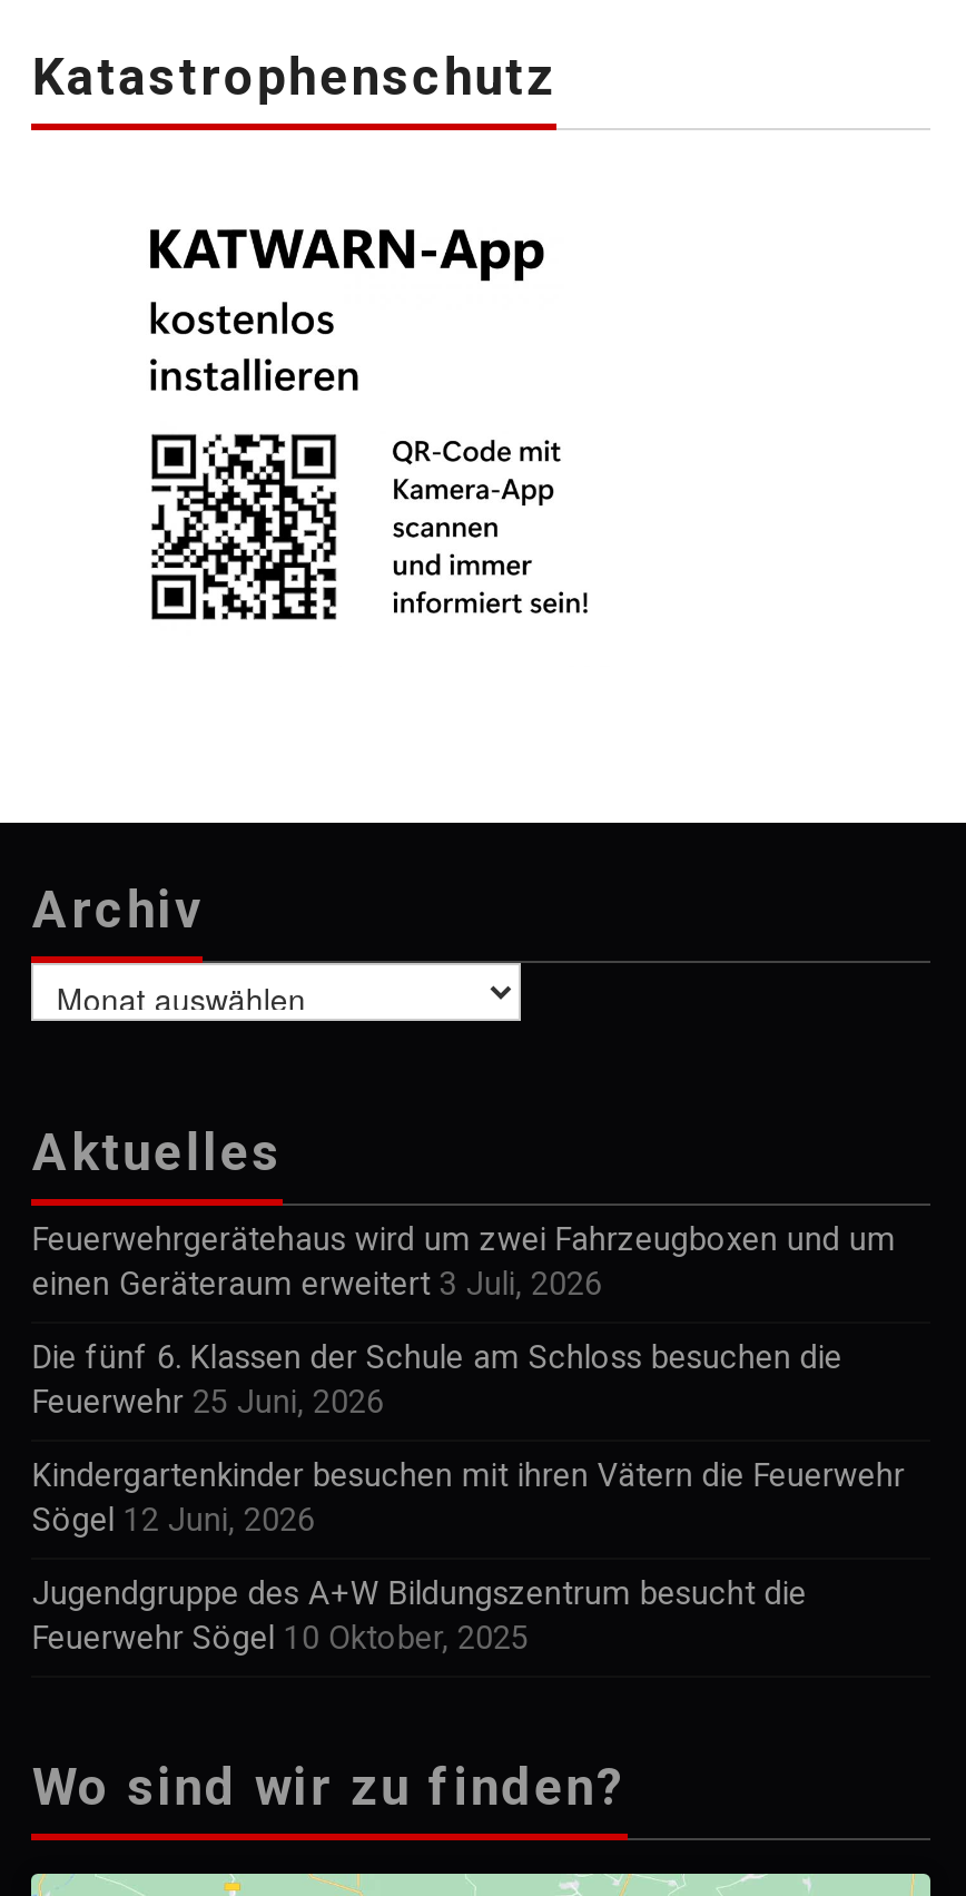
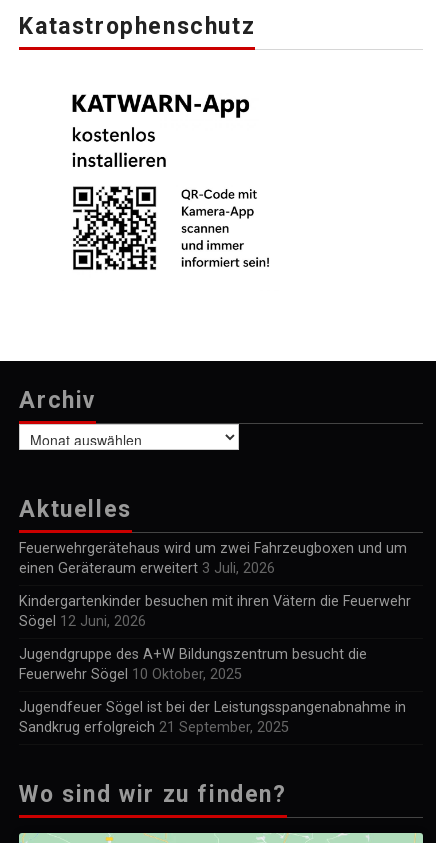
[32,1339,842,1421] Die fünf 6. Klassen der Schule am Schloss besuchen die | Feuerwehr 25 Juni, 2026 -> none
moved [32,1457,905,1657] -> [19,593,411,683]: Kindergartenkinder besuchen mit ihren Vätern die Feuerwehr | Sögel 12 Juni, 2026 | Jugendgruppe des A+W Bildungszentrum besucht die | Feuerwehr Sögel 10 Oktober, 2025
none -> [19,699,406,736] Jugendfeuer Sögel ist bei der Leistungsspangenabnahme in | Sandkrug erfolgreich 21 September, 2025

